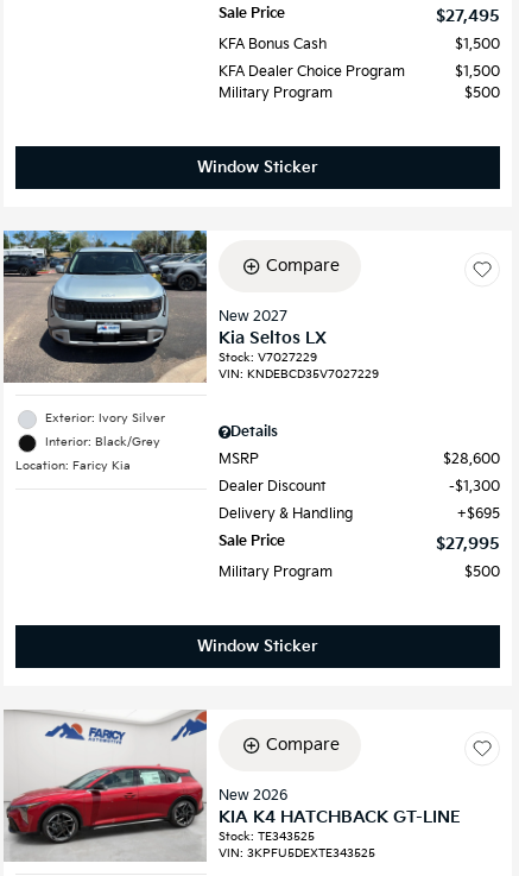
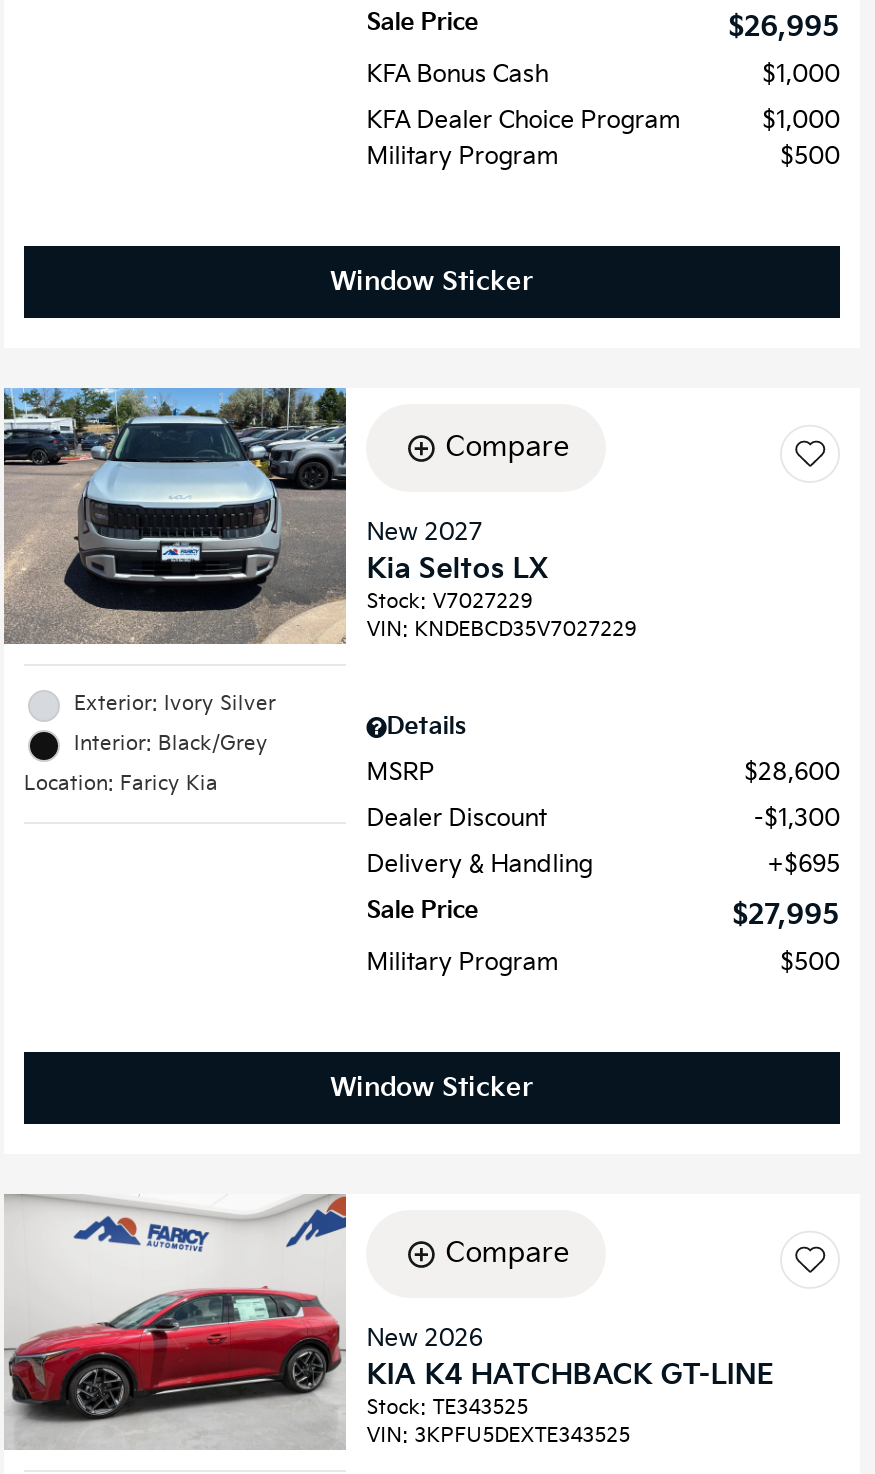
[436,6,500,26] $27,495 -> [728,10,840,44] $26,995
[455,36,500,53] $1,500 -> [762,60,840,90] $1,000
[455,63,500,81] $1,500 -> [762,106,840,136] $1,000

